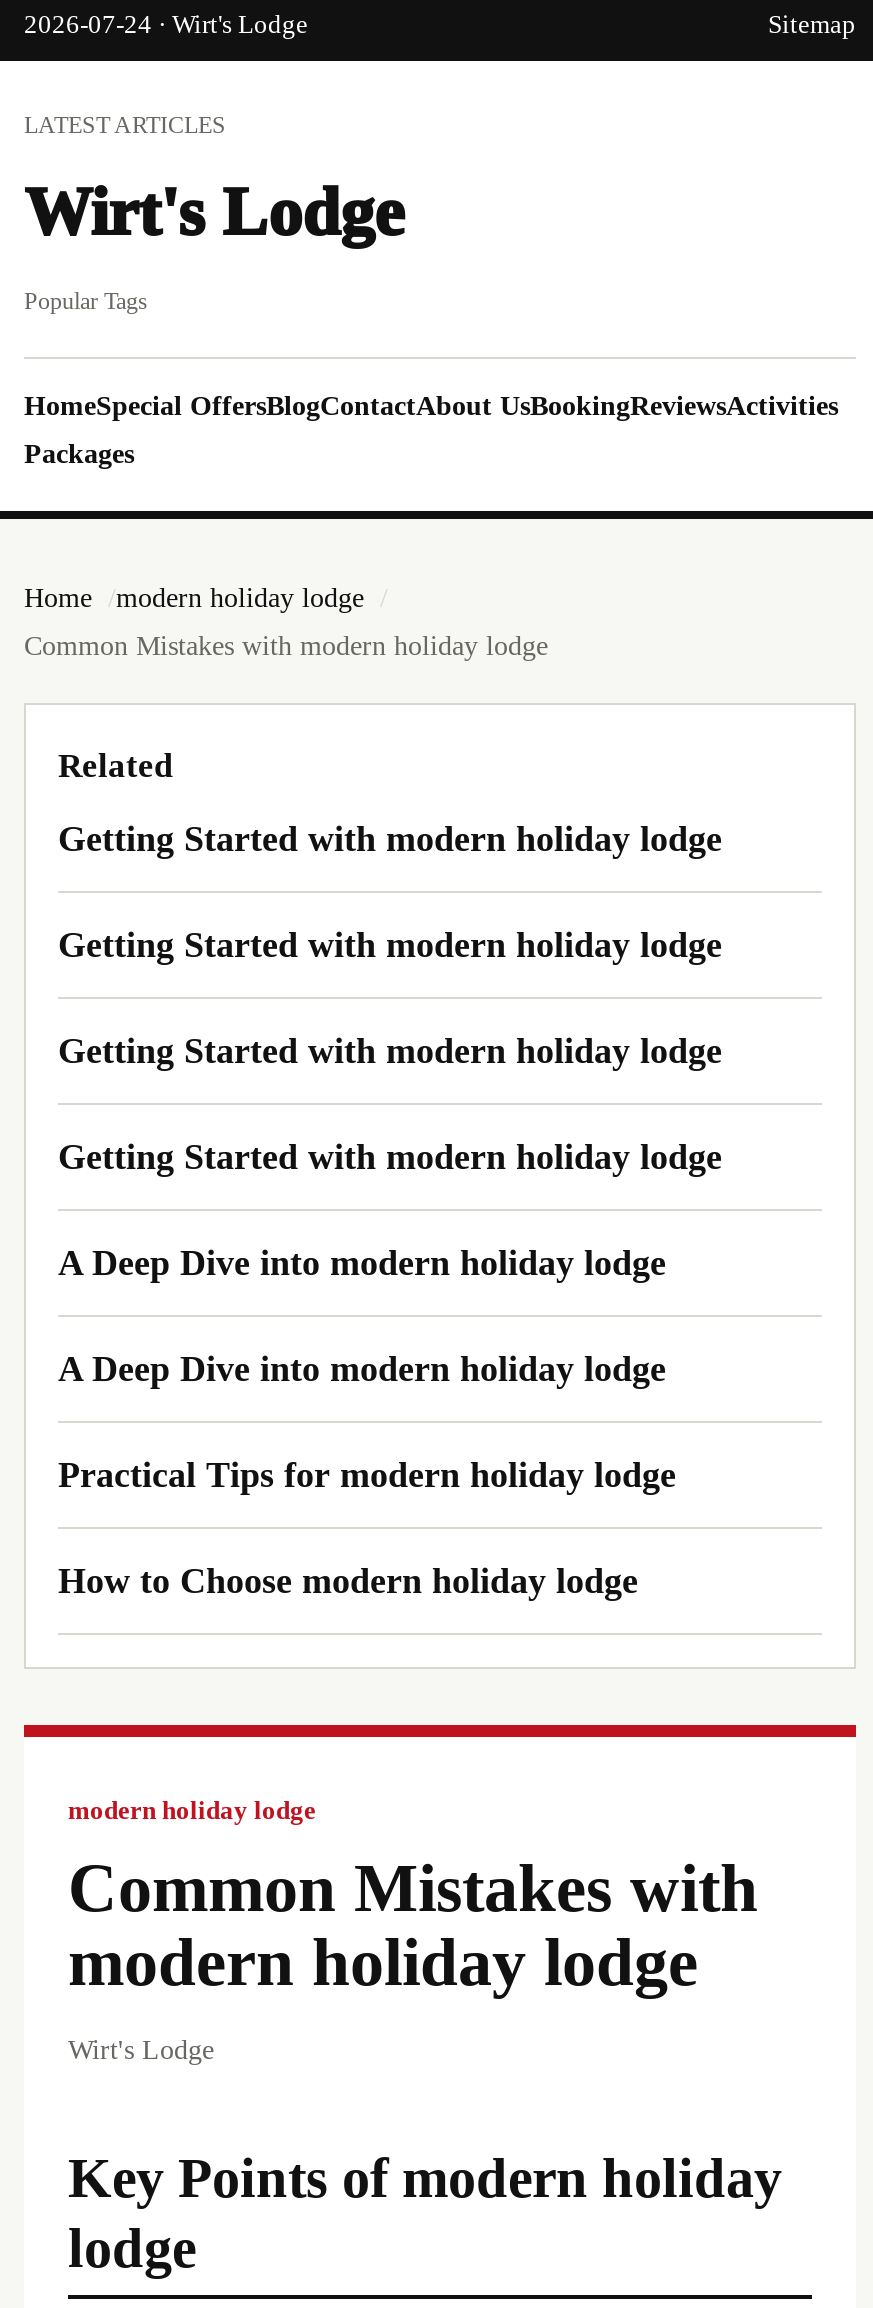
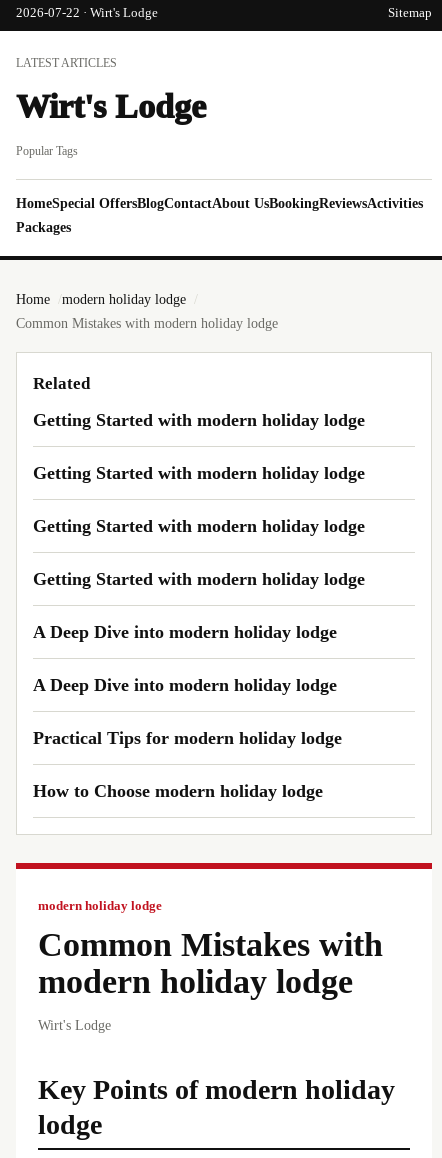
[24,9,308,39] 2026-07-24 · Wirt's Lodge -> [16,5,158,20] 2026-07-22 · Wirt's Lodge

